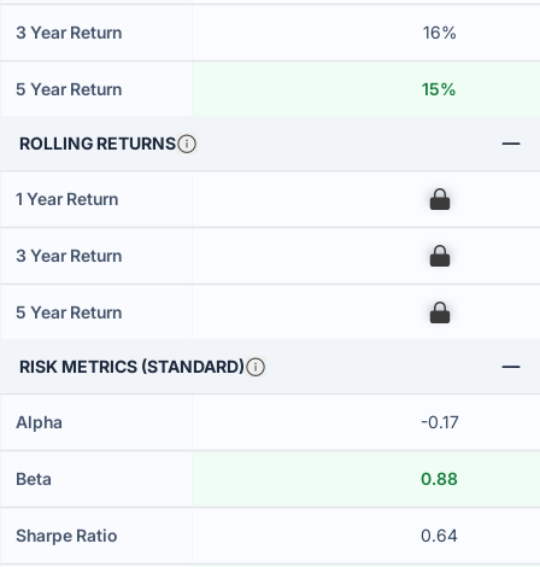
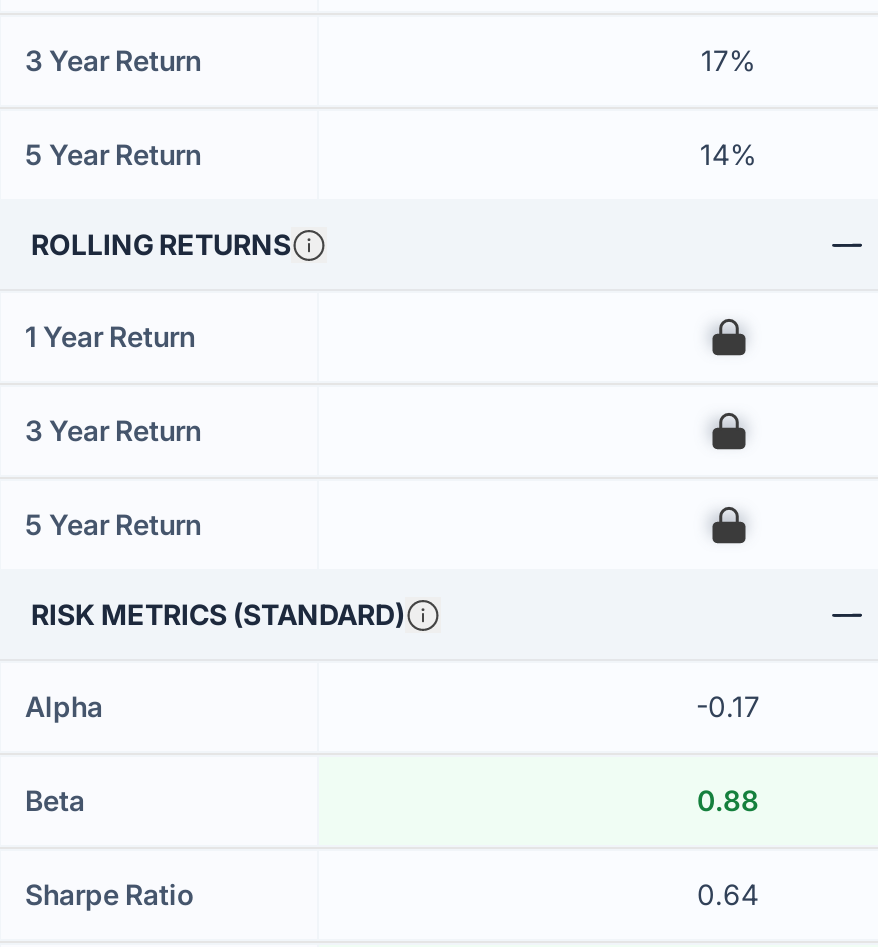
[422,22,456,42] 16% -> [701,43,755,77] 17%
[422,78,457,99] 15% -> [700,137,756,171] 14%

